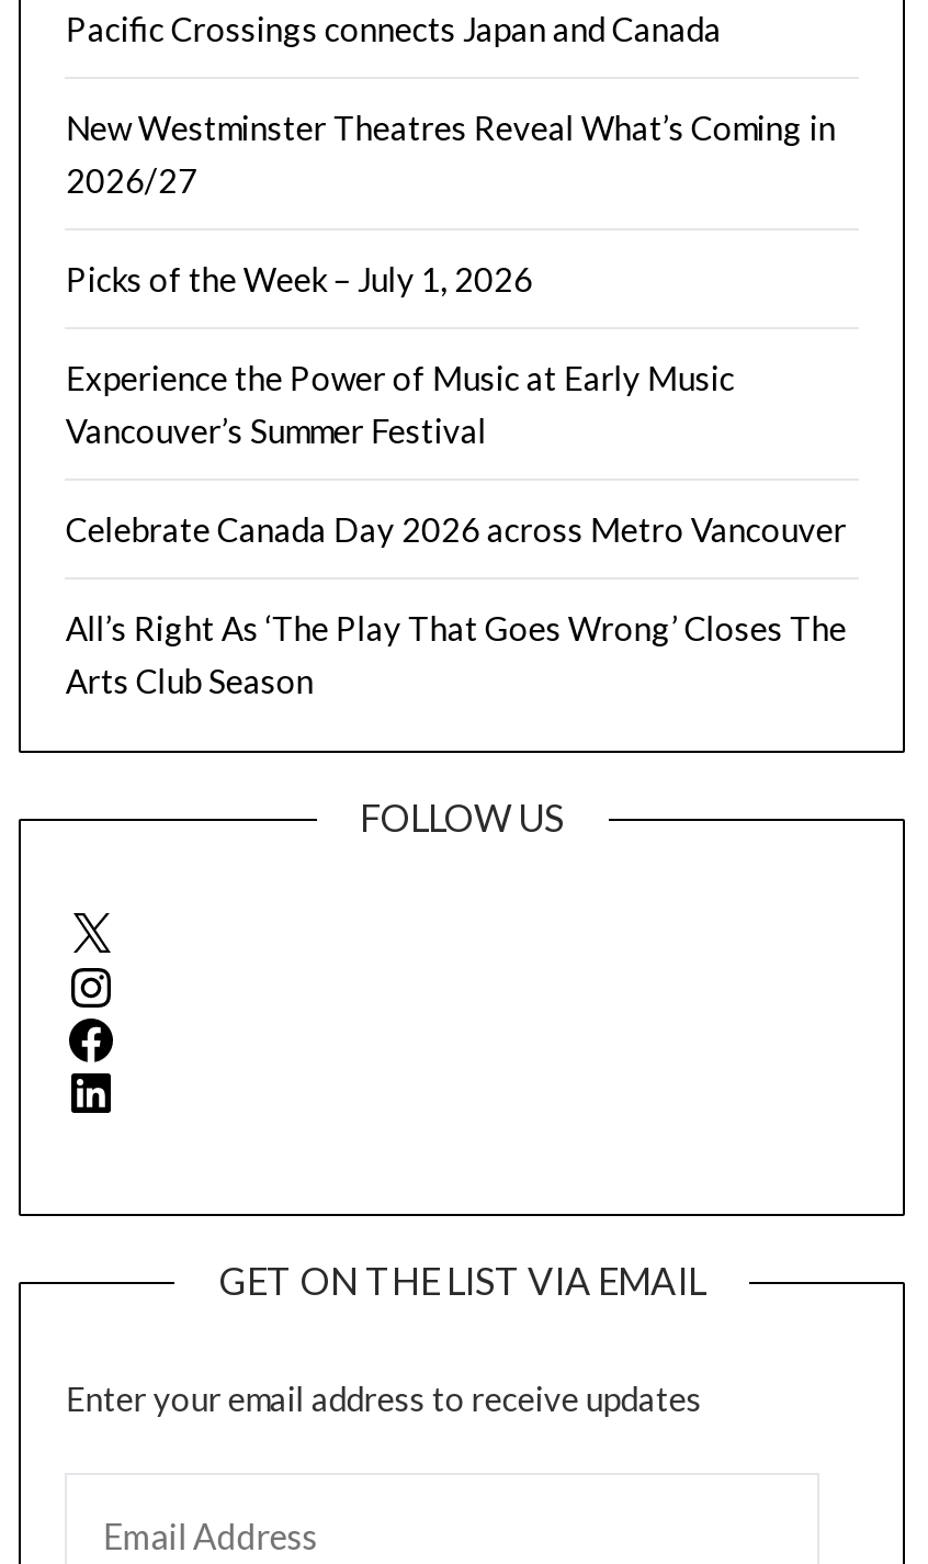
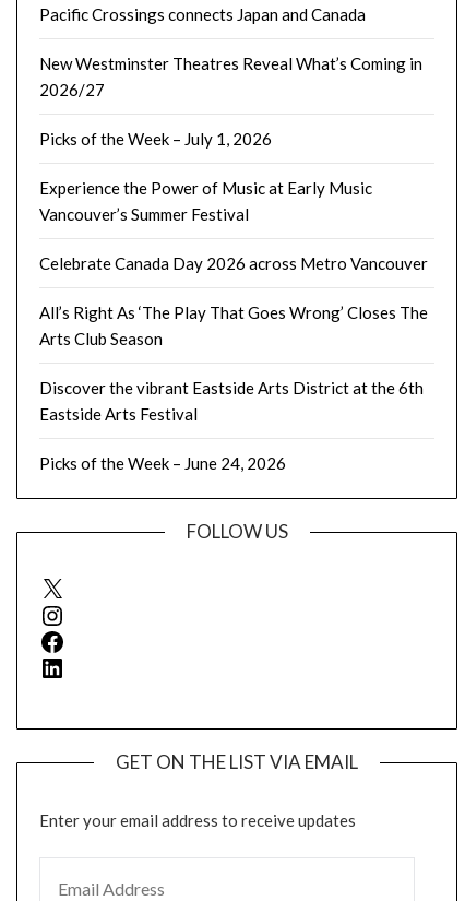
none -> [40,378,424,473] Discover the vibrant Eastside Arts District at the 6th | Eastside Arts Festival | Picks of the Week – June 24, 2026

